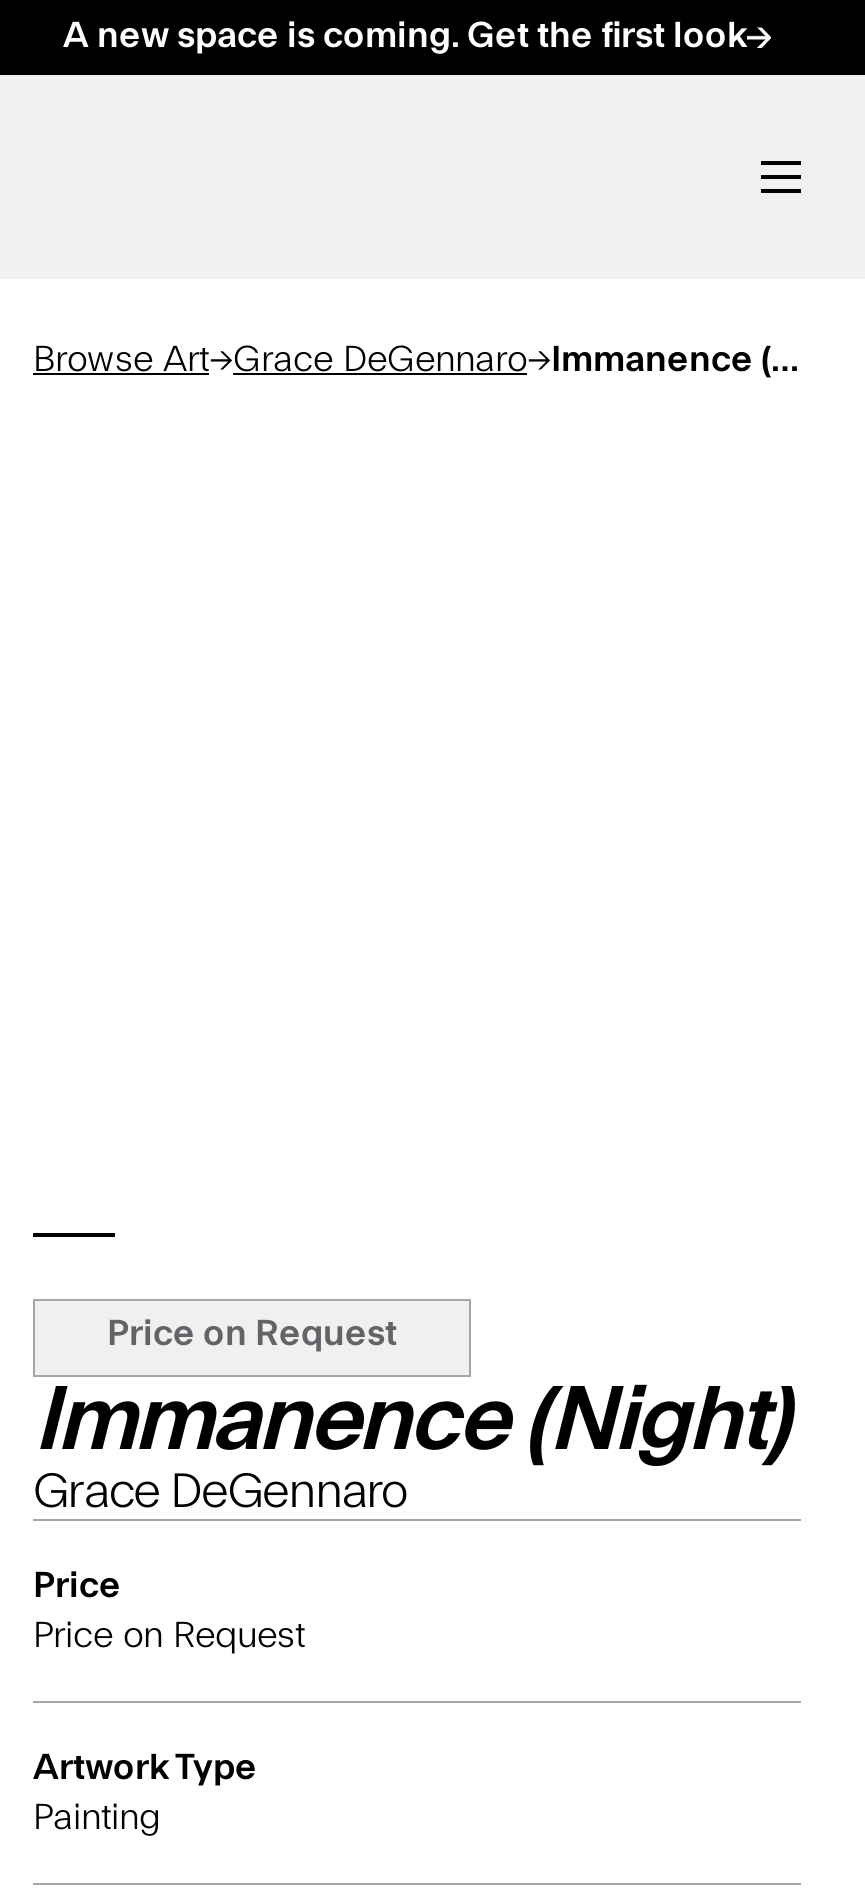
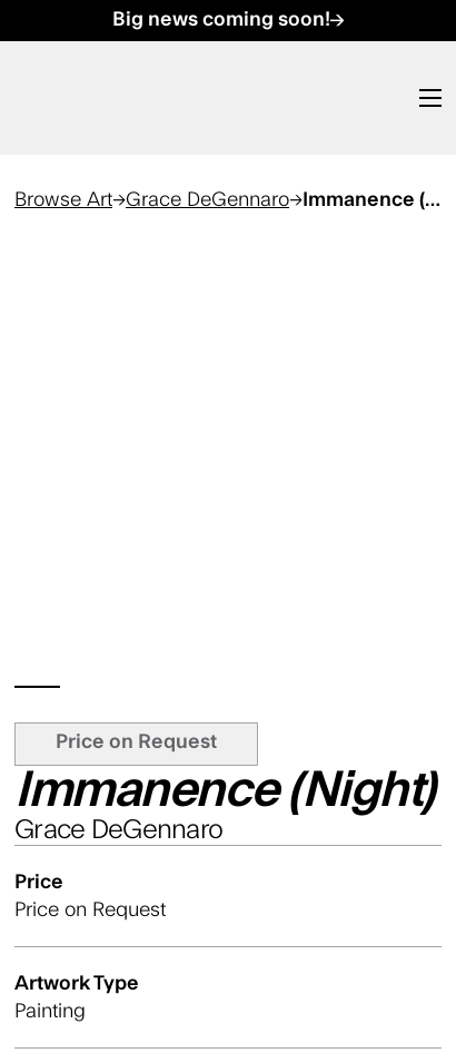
[63,19,747,53] A new space is coming. Get the first look -> [112,10,330,29] Big news coming soon!

